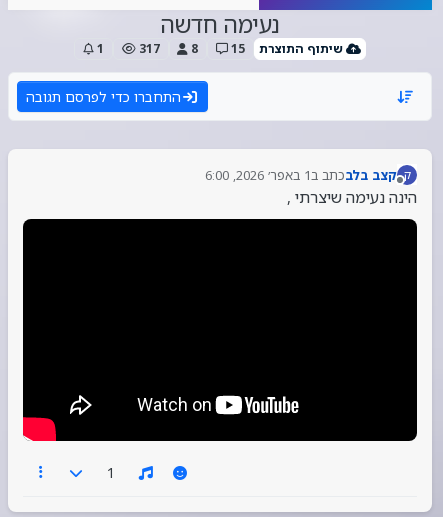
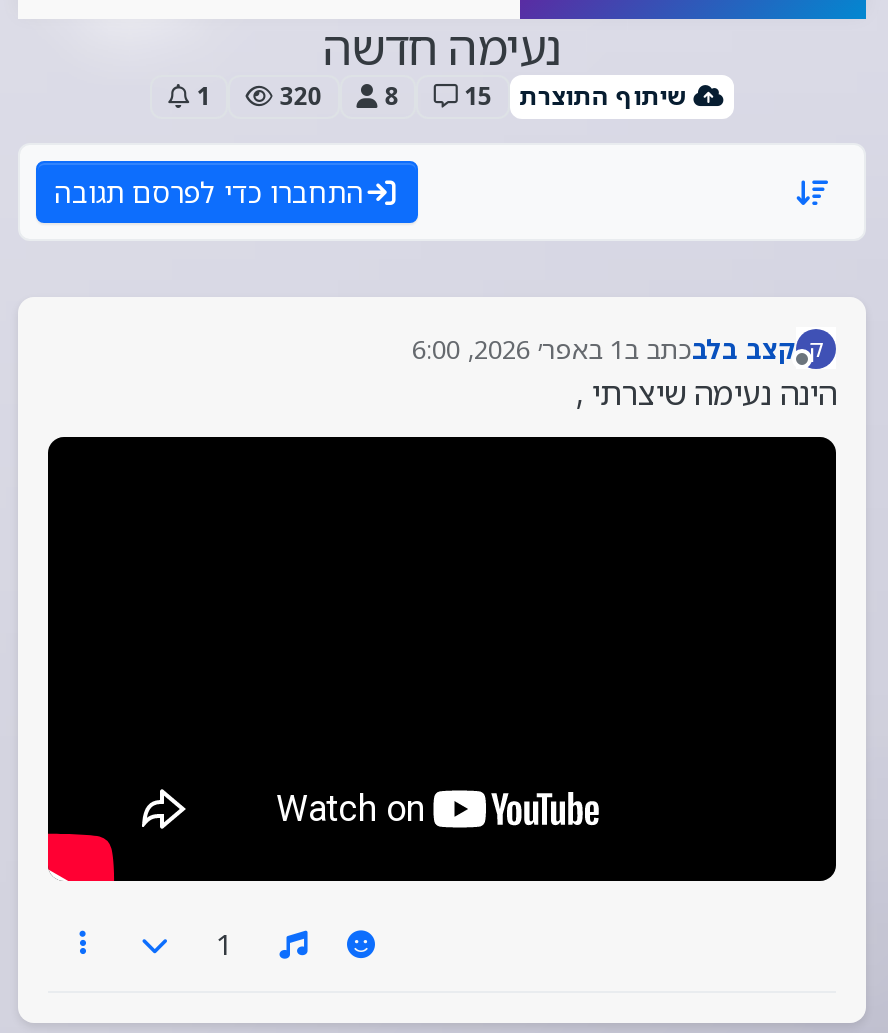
[139,40,346,57] שיתוף התוצרת 15 8 317 -> [279,79,693,113] שיתוף התוצרת 15 8 320

